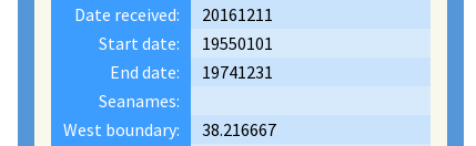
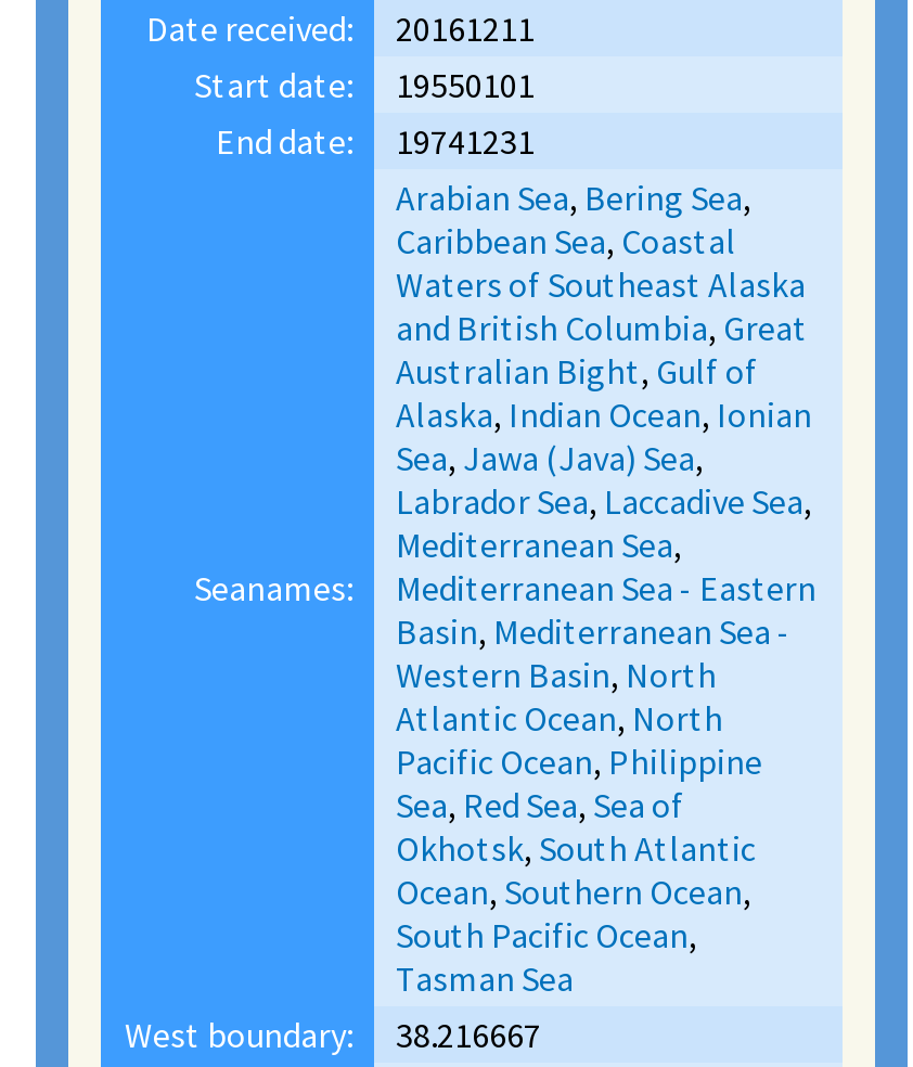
none -> [396,176,816,1000] Arabian Sea, Bering Sea, | Caribbean Sea, Coastal | Waters of Southeast Alaska | and British Columbia, Great | Australian Bight, Gulf of | Alaska, Indian Ocean, Ionian | Sea, Jawa (Java) Sea, | Labrador Sea, Laccadive Sea, | Mediterranean Sea, | Mediterranean Sea - Eastern | Basin, Mediterranean Sea - | Western Basin, North | Atlantic Ocean, North | Pacific Ocean, Philippine | Sea, Red Sea, Sea of | Okhotsk, South Atlantic | Ocean, Southern Ocean, | South Pacific Ocean, | Tasman Sea

